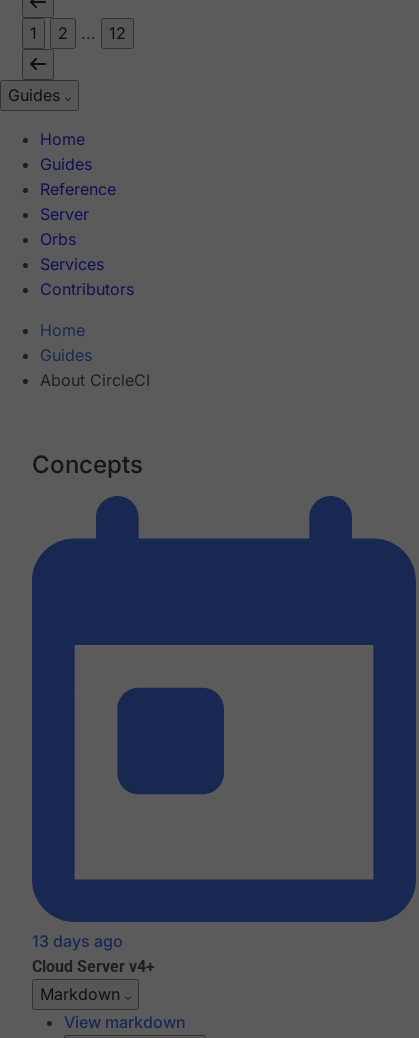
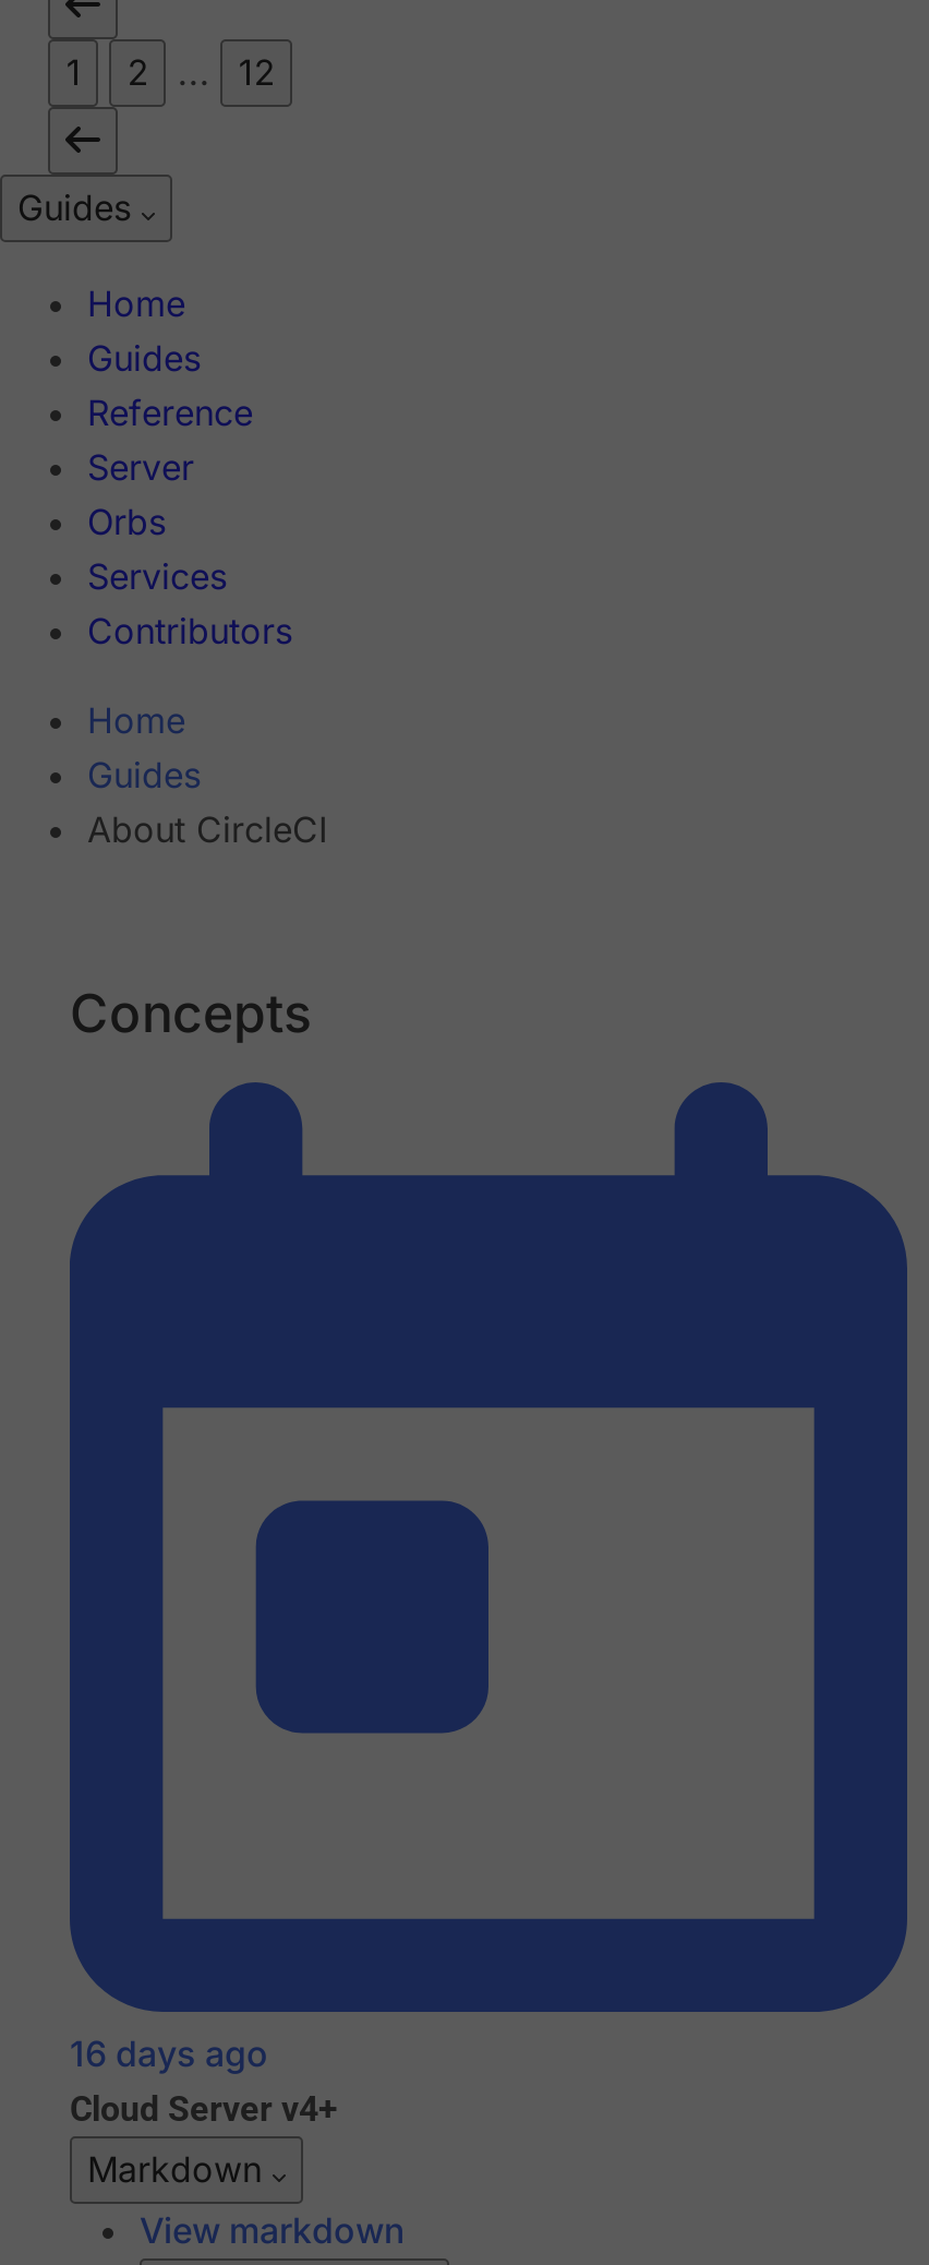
[32,931,123,951] 13 days ago -> [70,2033,268,2076] 16 days ago

